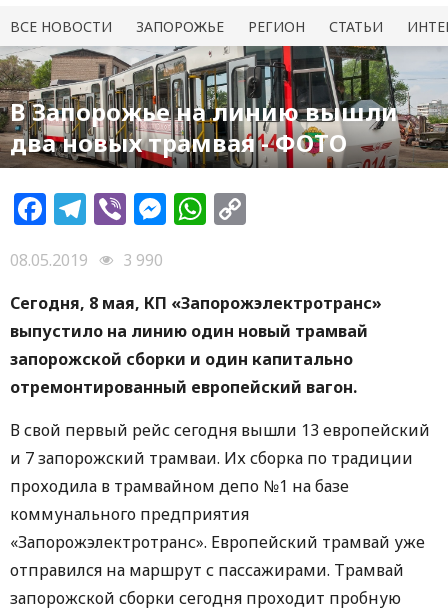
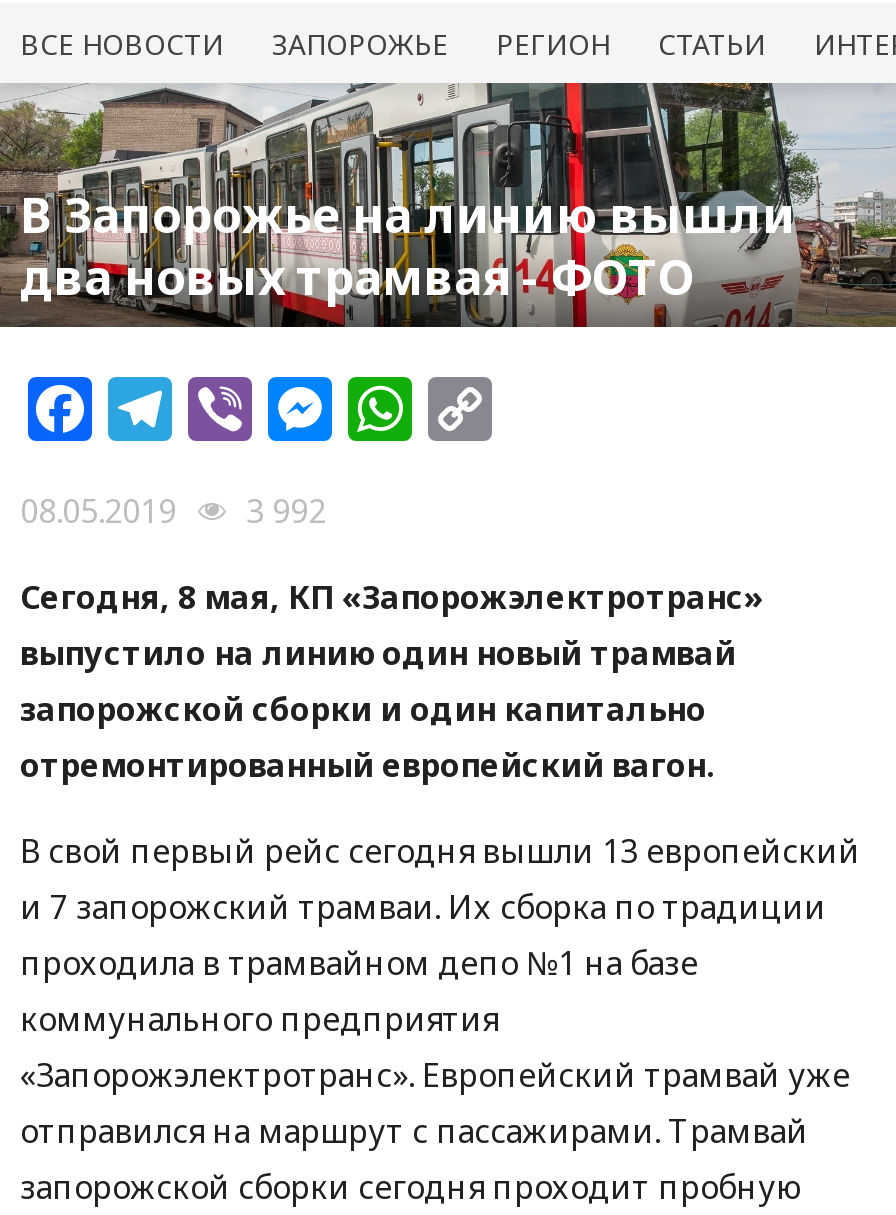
[10,249,163,271] 08.05.2019 3 990 -> [20,488,326,532] 08.05.2019 3 992

